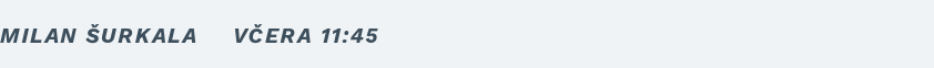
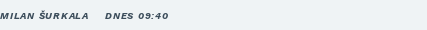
[0,23,378,47] MILAN ŠURKALA VČERA 11:45 -> [0,10,169,21] MILAN ŠURKALA DNES 09:40

